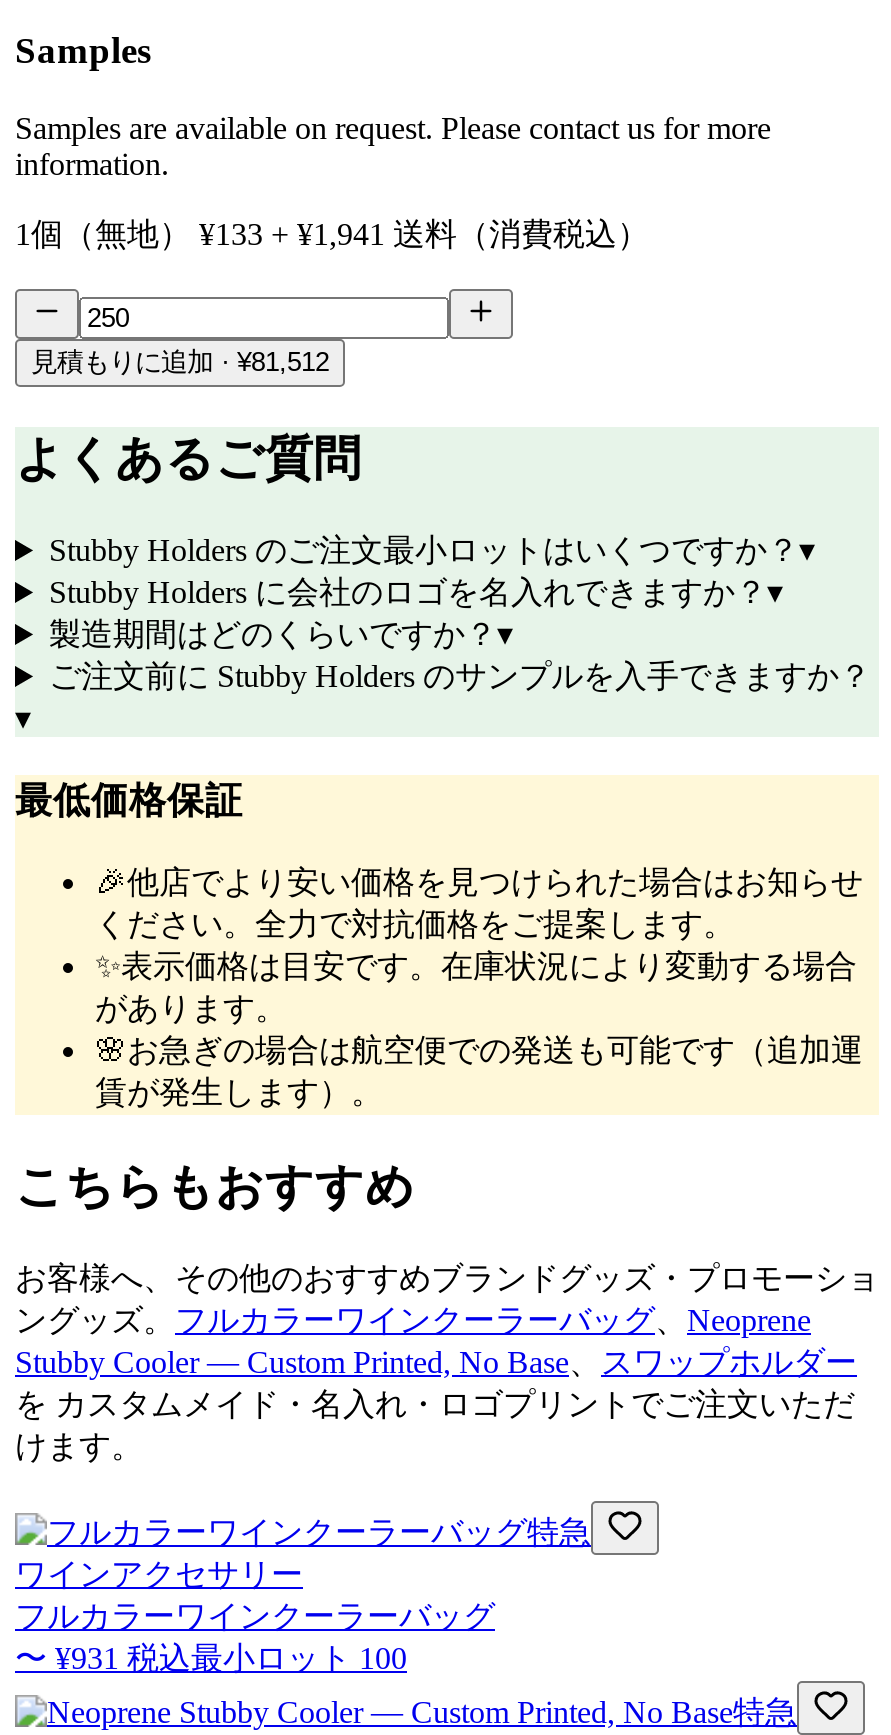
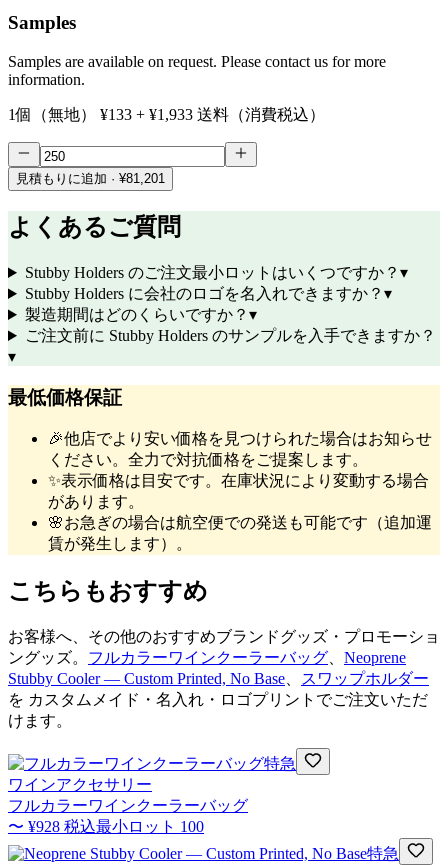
[15,217,649,251] 1個（無地） ¥133 + ¥1,941 送料（消費税込） -> [8,106,325,123] 1個（無地） ¥133 + ¥1,933 送料（消費税込）
[31,347,329,377] 見積もりに追加· ¥81,512 -> [16,171,165,186] 見積もりに追加· ¥81,201
[15,1641,407,1675] 〜 ¥931 税込最小ロット 100 -> [8,818,204,835] 〜 ¥928 税込最小ロット 100

